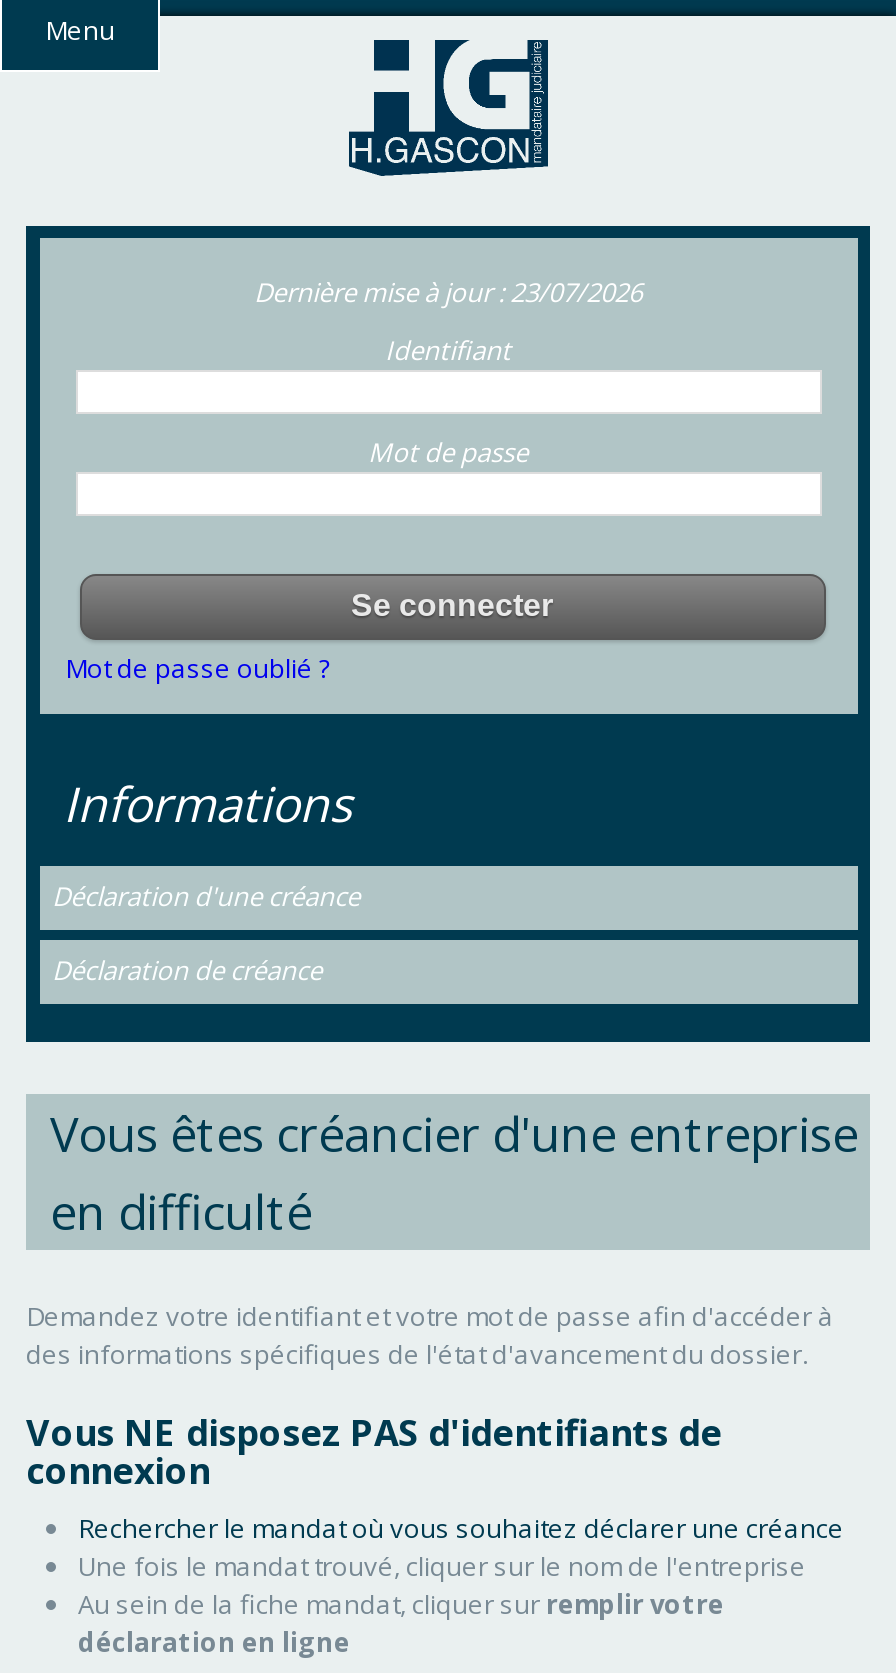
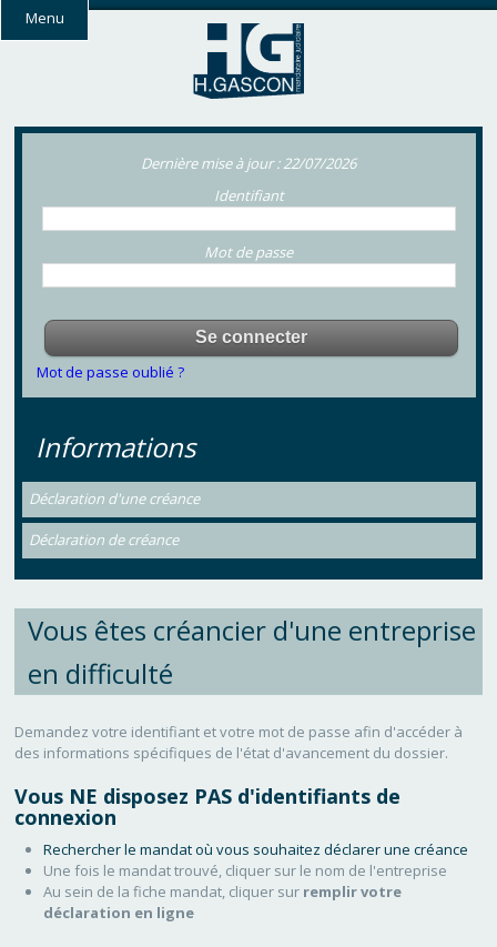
[254,274,642,310] Dernière mise à jour : 23/07/2026 -> [141,153,356,173] Dernière mise à jour : 22/07/2026

